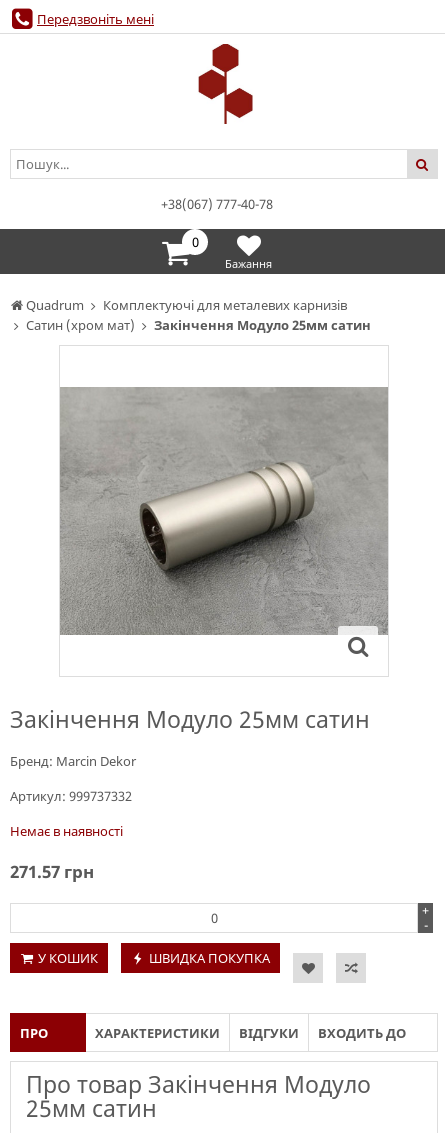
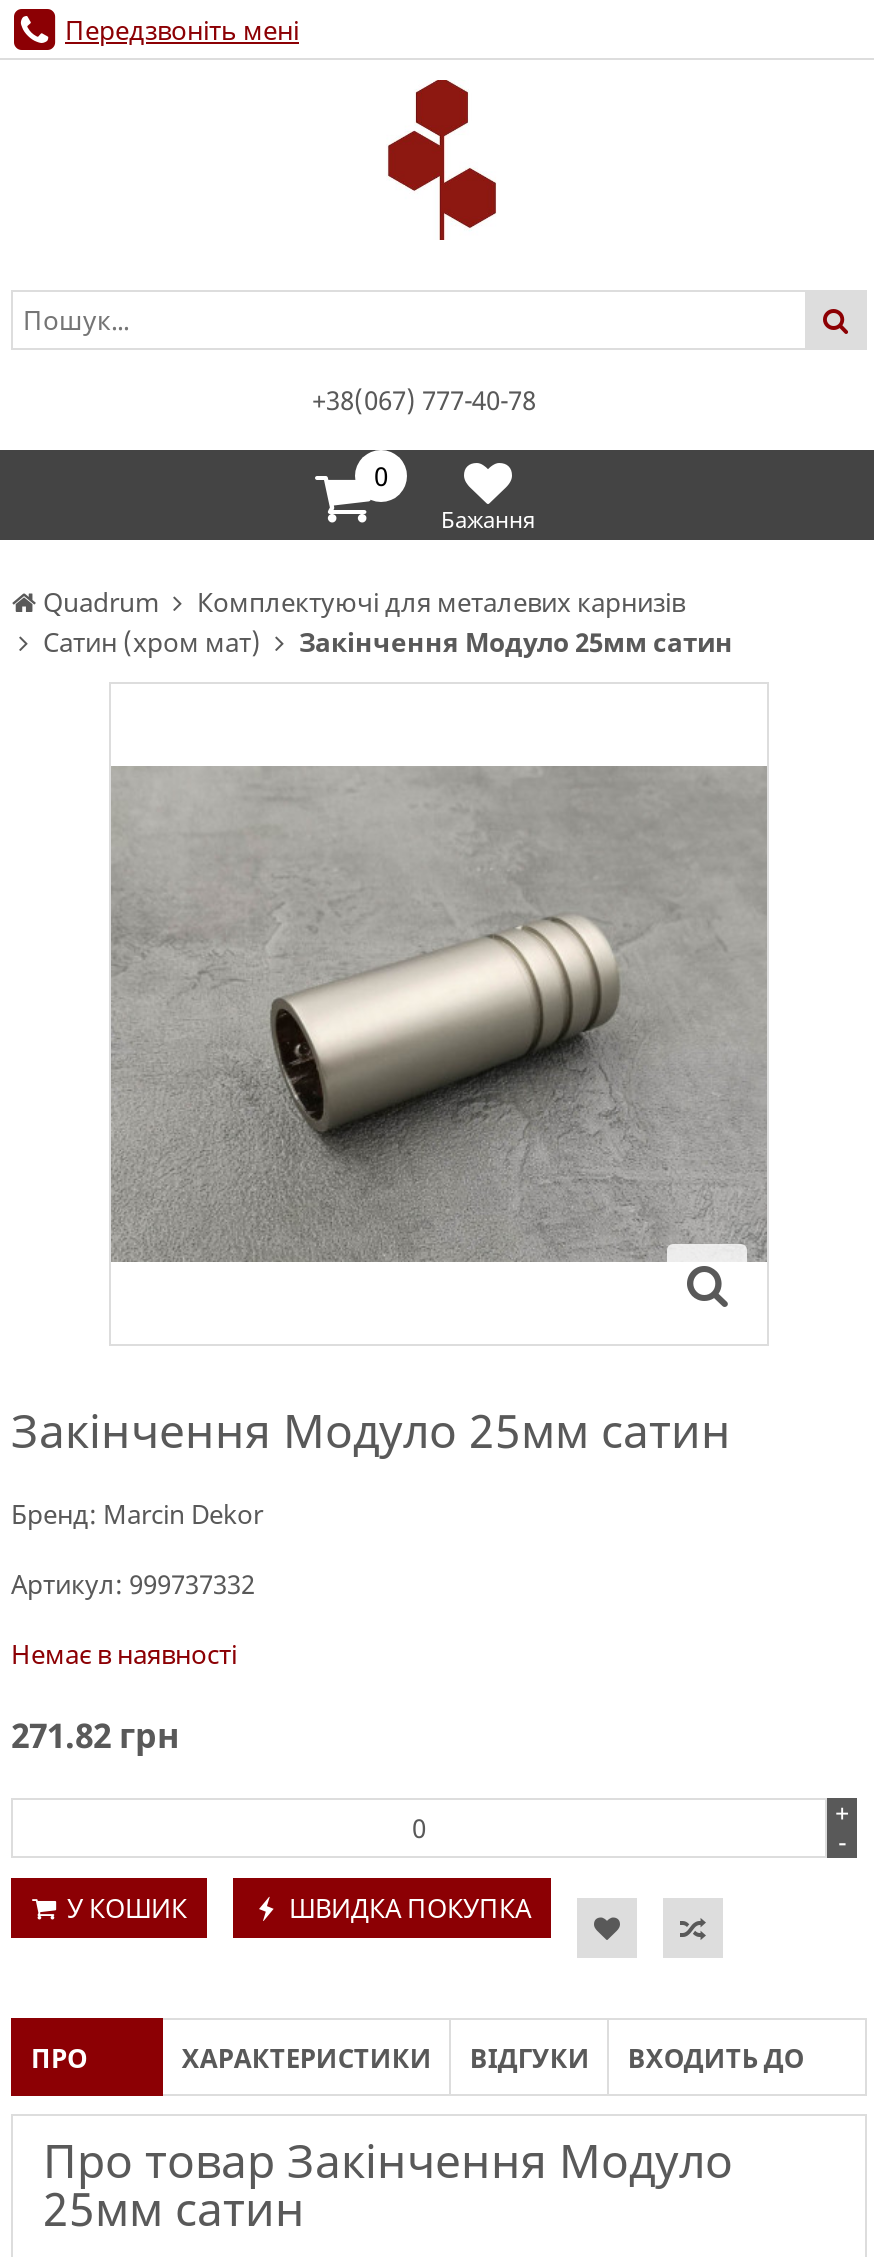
[10,860,94,883] 271.57 грн -> [11,1712,179,1758] 271.82 грн

